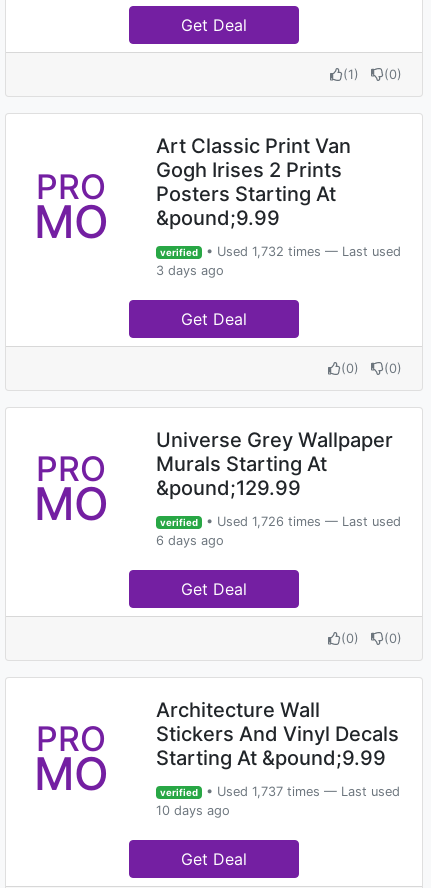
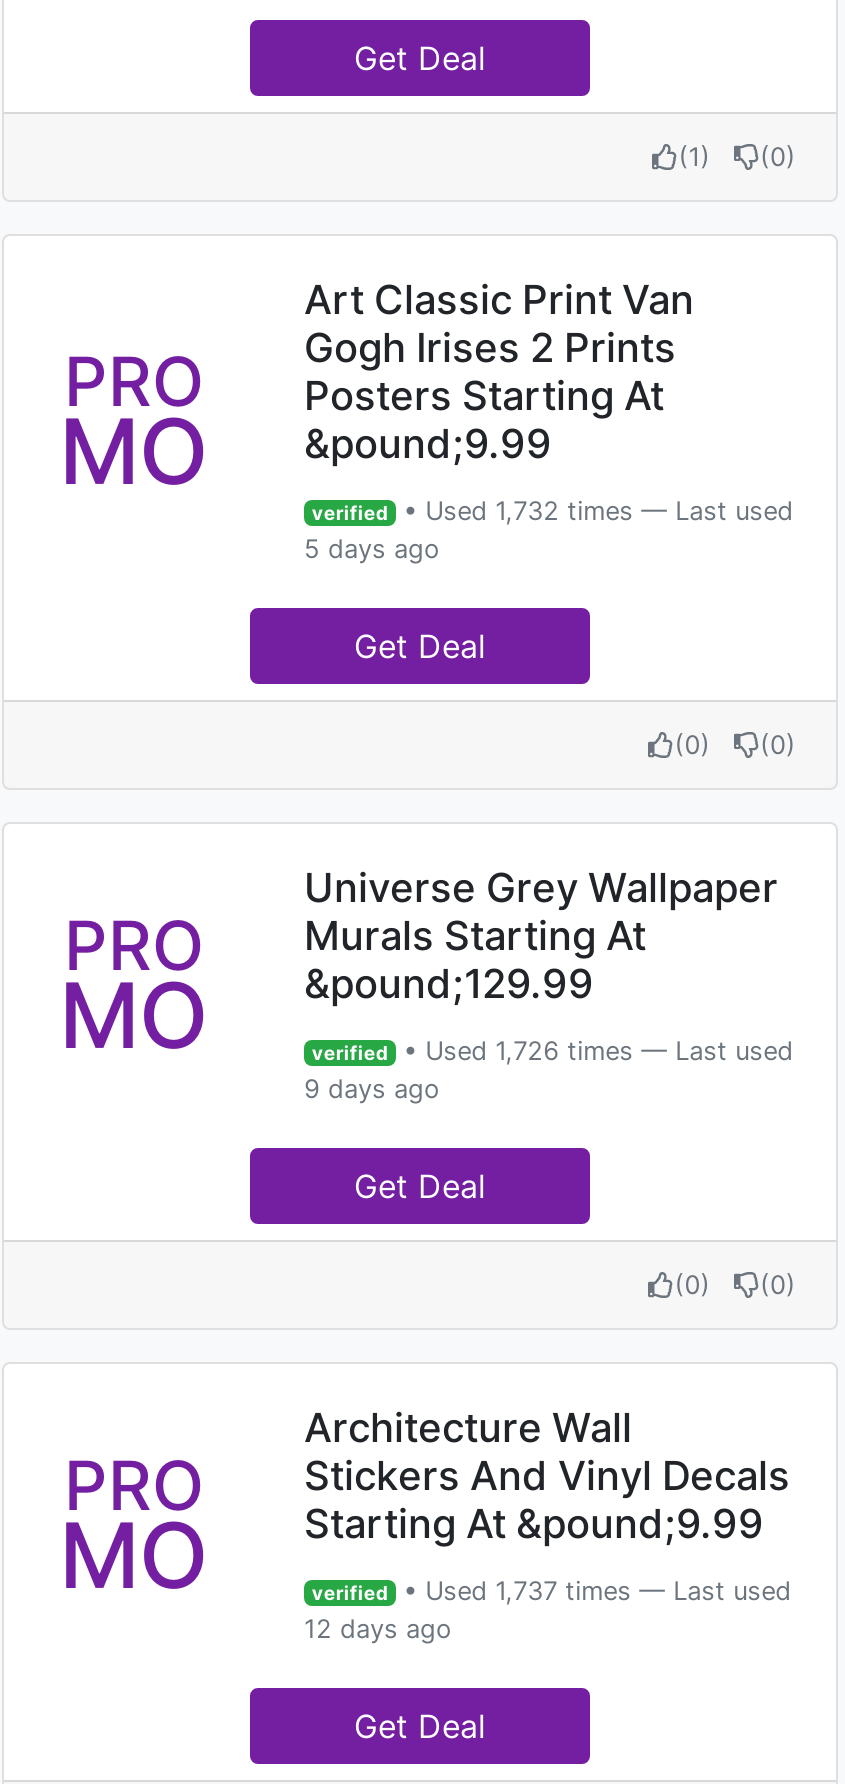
[156,263,224,278] 3 days ago -> [304,534,440,564] 5 days ago
[156,533,224,548] 6 days ago -> [304,1074,440,1104] 9 days ago
[156,803,230,818] 10 days ago -> [304,1614,452,1644] 12 days ago

